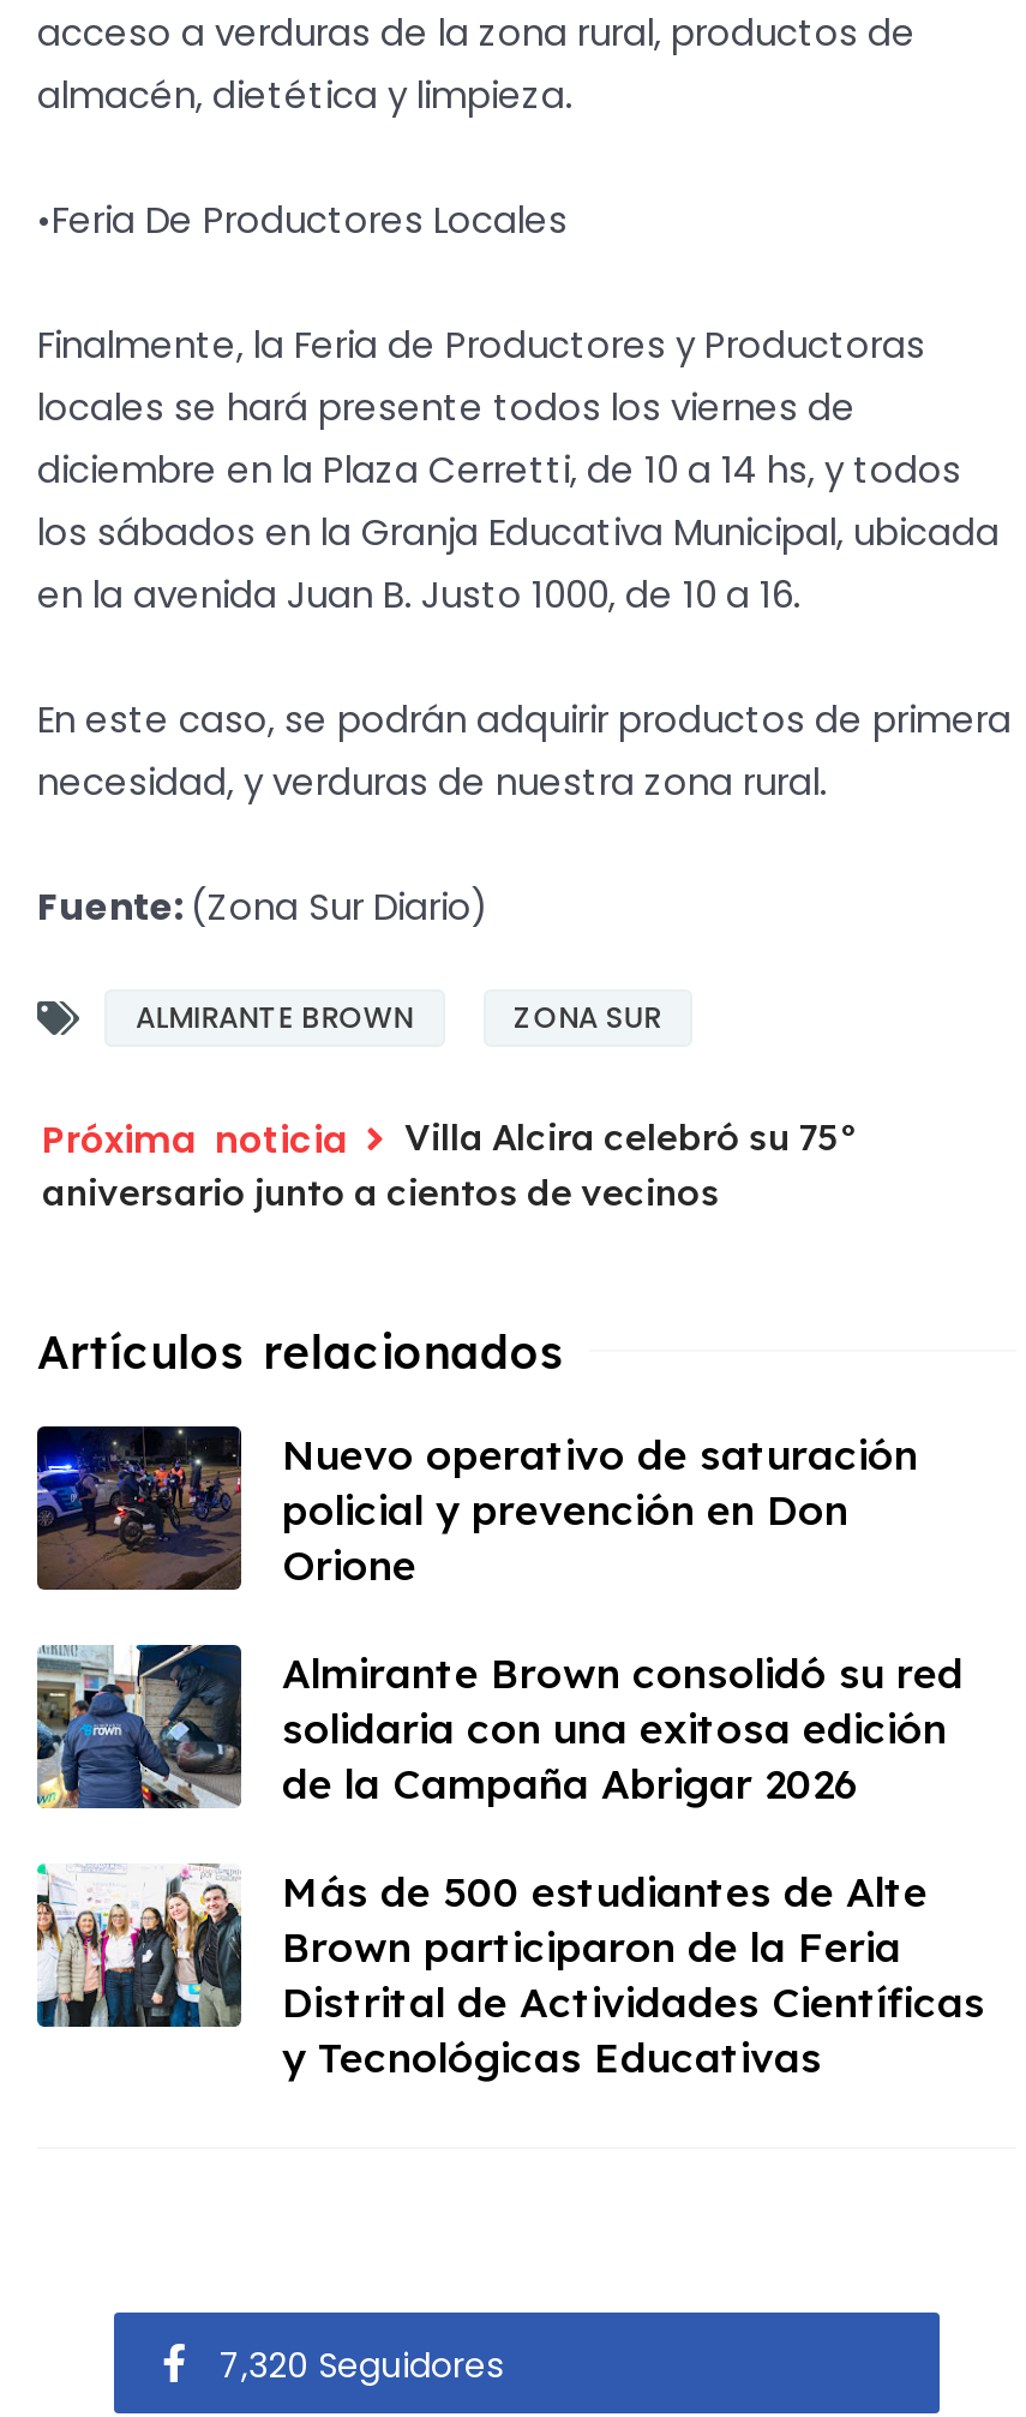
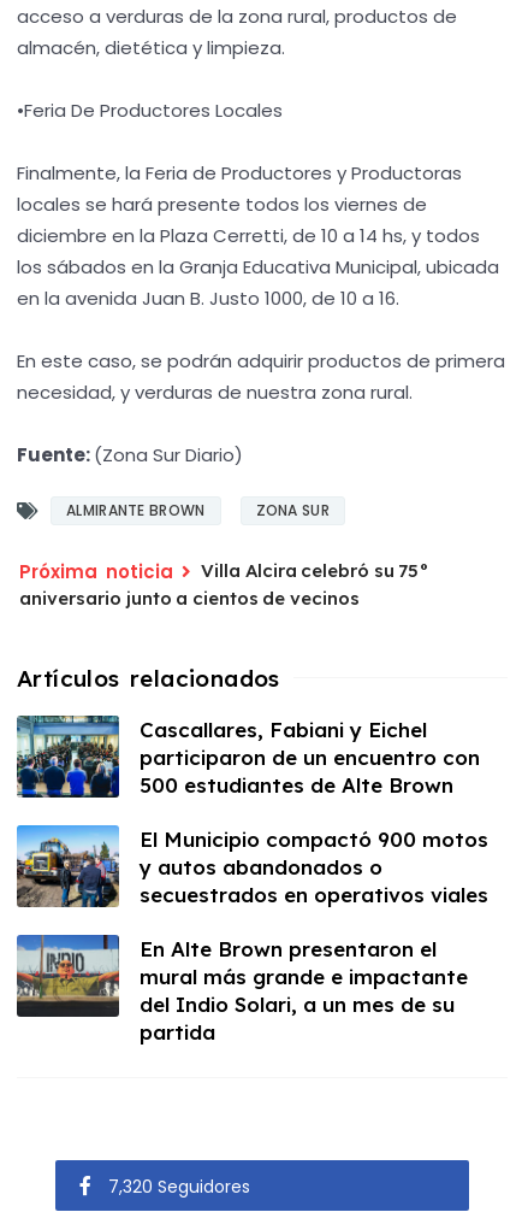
[35,1424,918,1590] [image] | Nuevo operativo de saturación | policial y prevención en Don | Orione -> [16,714,480,799] [image] | Cascallares, Fabiani y Eichel | participaron de un encuentro con | 500 estudiantes de Alte Brown
[35,1643,964,1811] [image] | Almirante Brown consolidó su red | solidaria con una exitosa edición | de la Campaña Abrigar 2026 -> [16,824,488,908] [image] | El Municipio compactó 900 motos | y autos abandonados o | secuestrados en operativos viales
[35,1861,985,2082] [image] | Más de 500 estudiantes de Alte | Brown participaron de la Feria | Distrital de Actividades Científicas | y Tecnológicas Educativas -> [16,934,468,1045] [image] | En Alte Brown presentaron el | mural más grande e impactante | del Indio Solari, a un mes de su | partida

